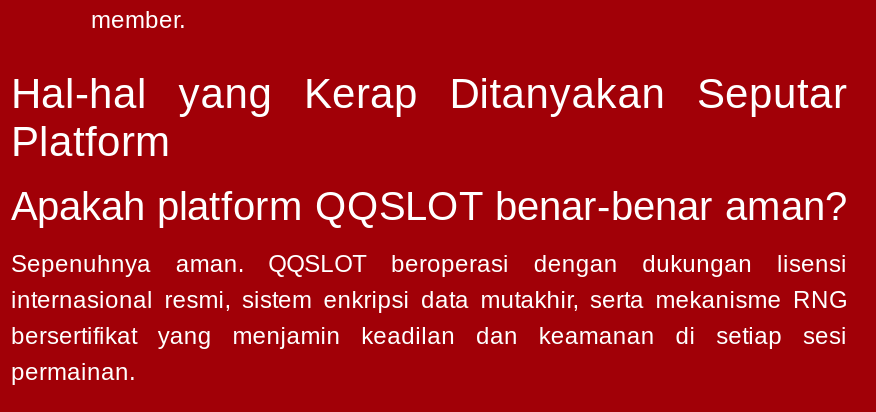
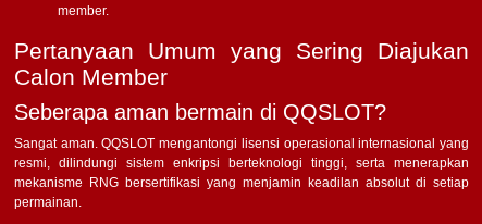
[11,71,847,229] Hal-hal yang Kerap Ditanyakan Seputar | Platform | Apakah platform QQSLOT benar-benar aman? -> [14,38,469,124] Pertanyaan Umum yang Sering Diajukan | Calon Member | Seberapa aman bermain di QQSLOT?
[11,251,847,351] Sepenuhnya aman. QQSLOT beroperasi dengan dukungan lisensi | internasional resmi, sistem enkripsi data mutakhir, serta mekanisme RNG | bersertifikat yang menjamin keadilan dan keamanan di setiap sesi -> [14,136,469,191] Sangat aman. QQSLOT mengantongi lisensi operasional internasional yang | resmi, dilindungi sistem enkripsi berteknologi tinggi, serta menerapkan | mekanisme RNG bersertifikasi yang menjamin keadilan absolut di setiap

